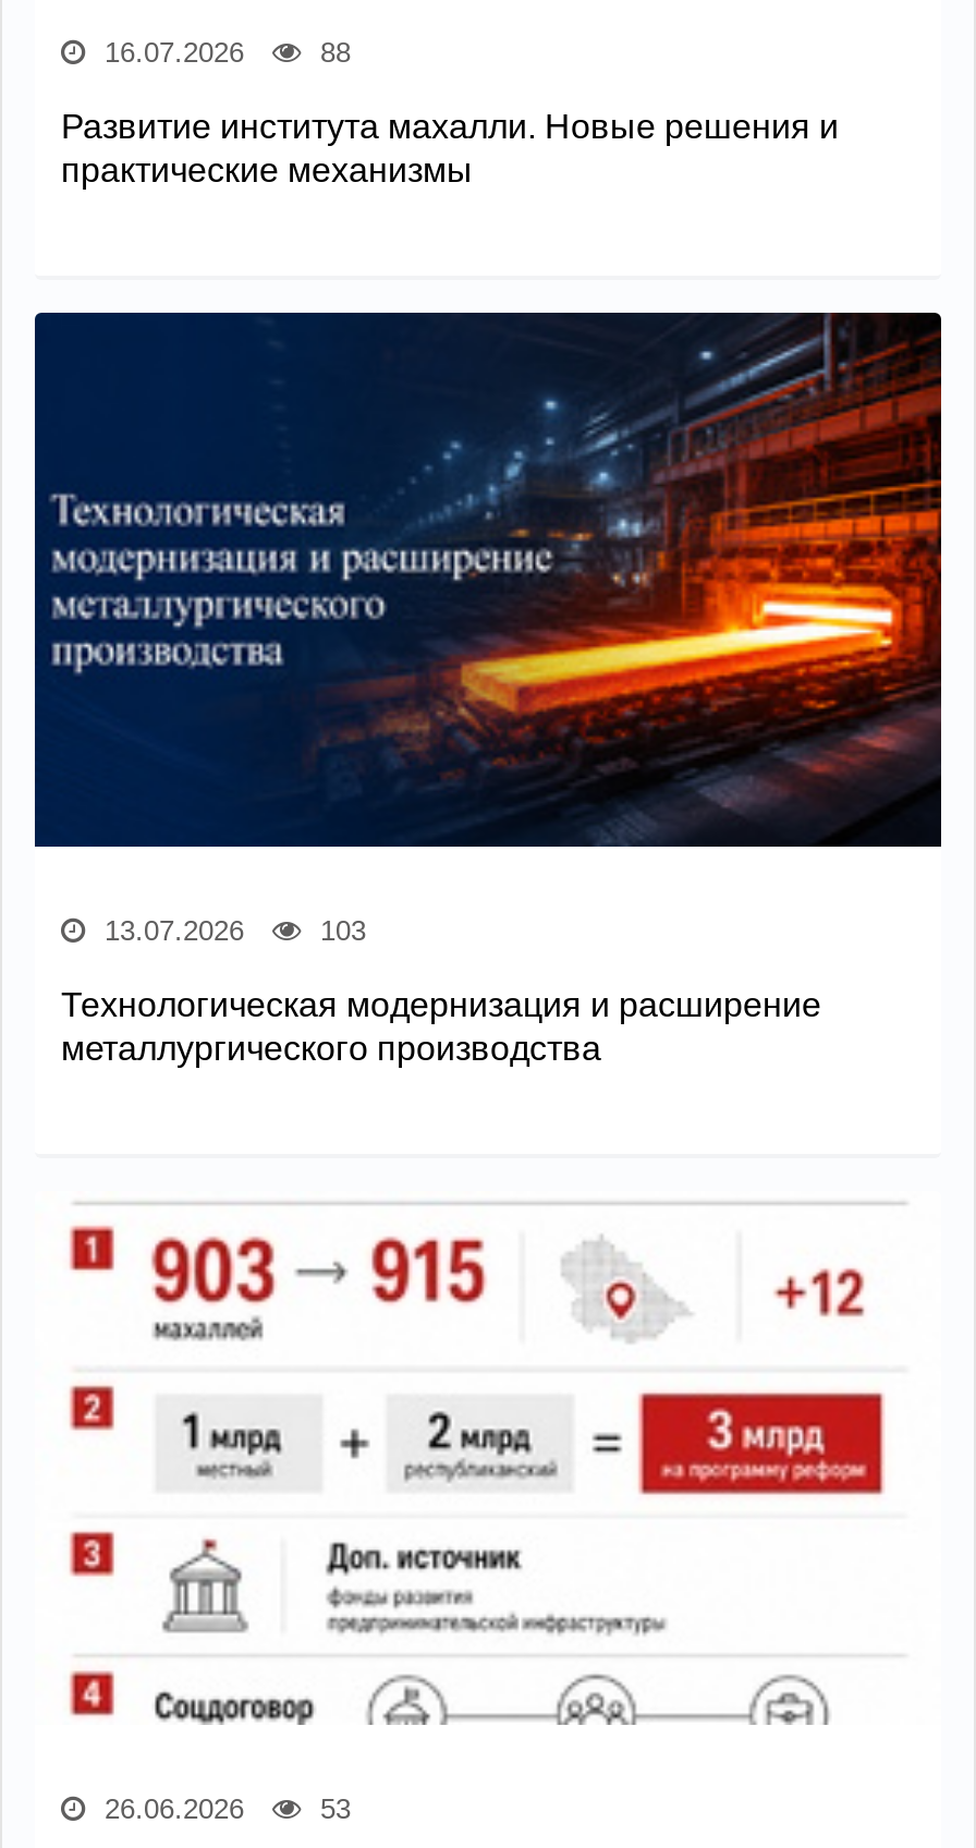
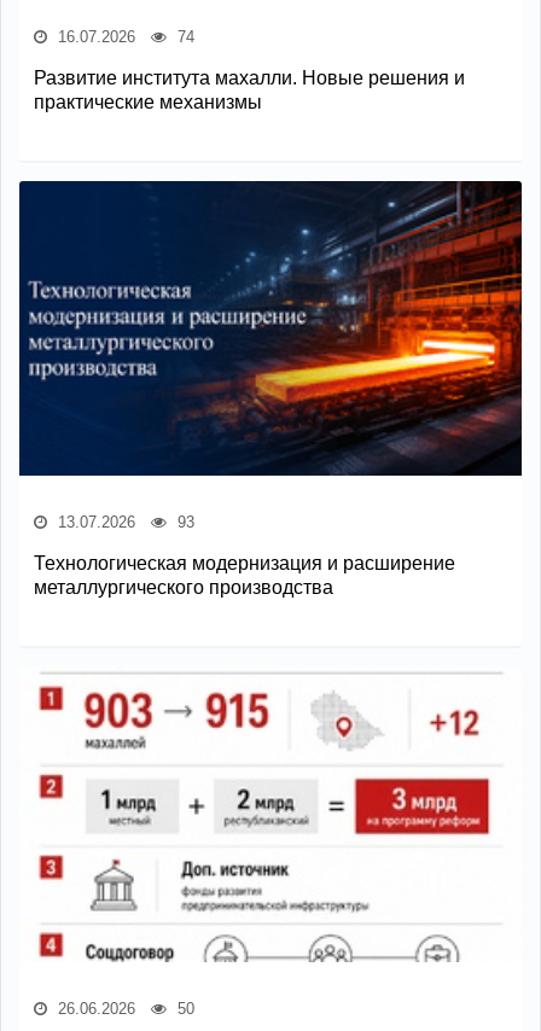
[312,36,351,69] 88 -> [173,27,194,46] 74
[312,914,366,947] 103 -> [173,514,194,532] 93
[312,1792,351,1824] 53 -> [173,1000,194,1018] 50

